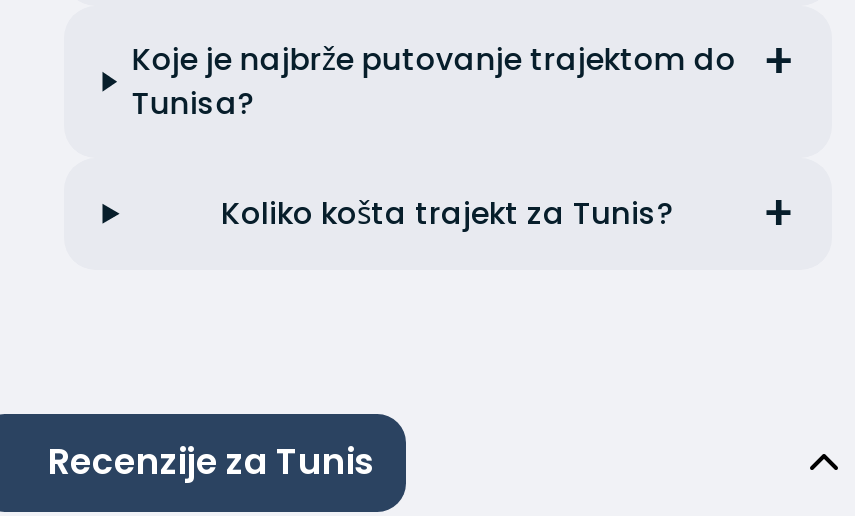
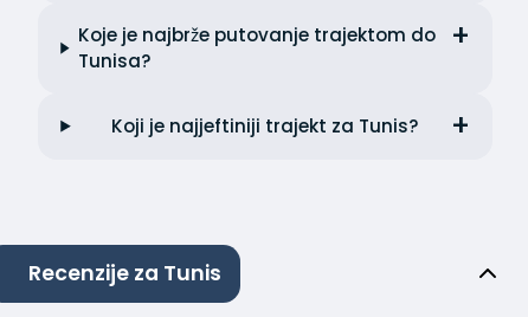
[221,191,675,233] Koliko košta trajekt za Tunis? -> [111,113,419,138] Koji je najjeftiniji trajekt za Tunis?

